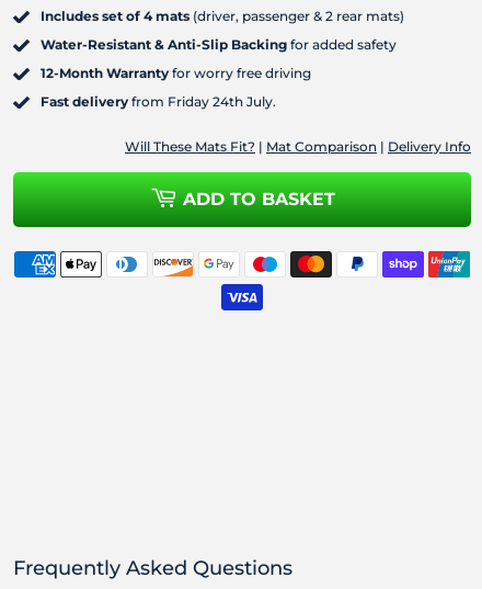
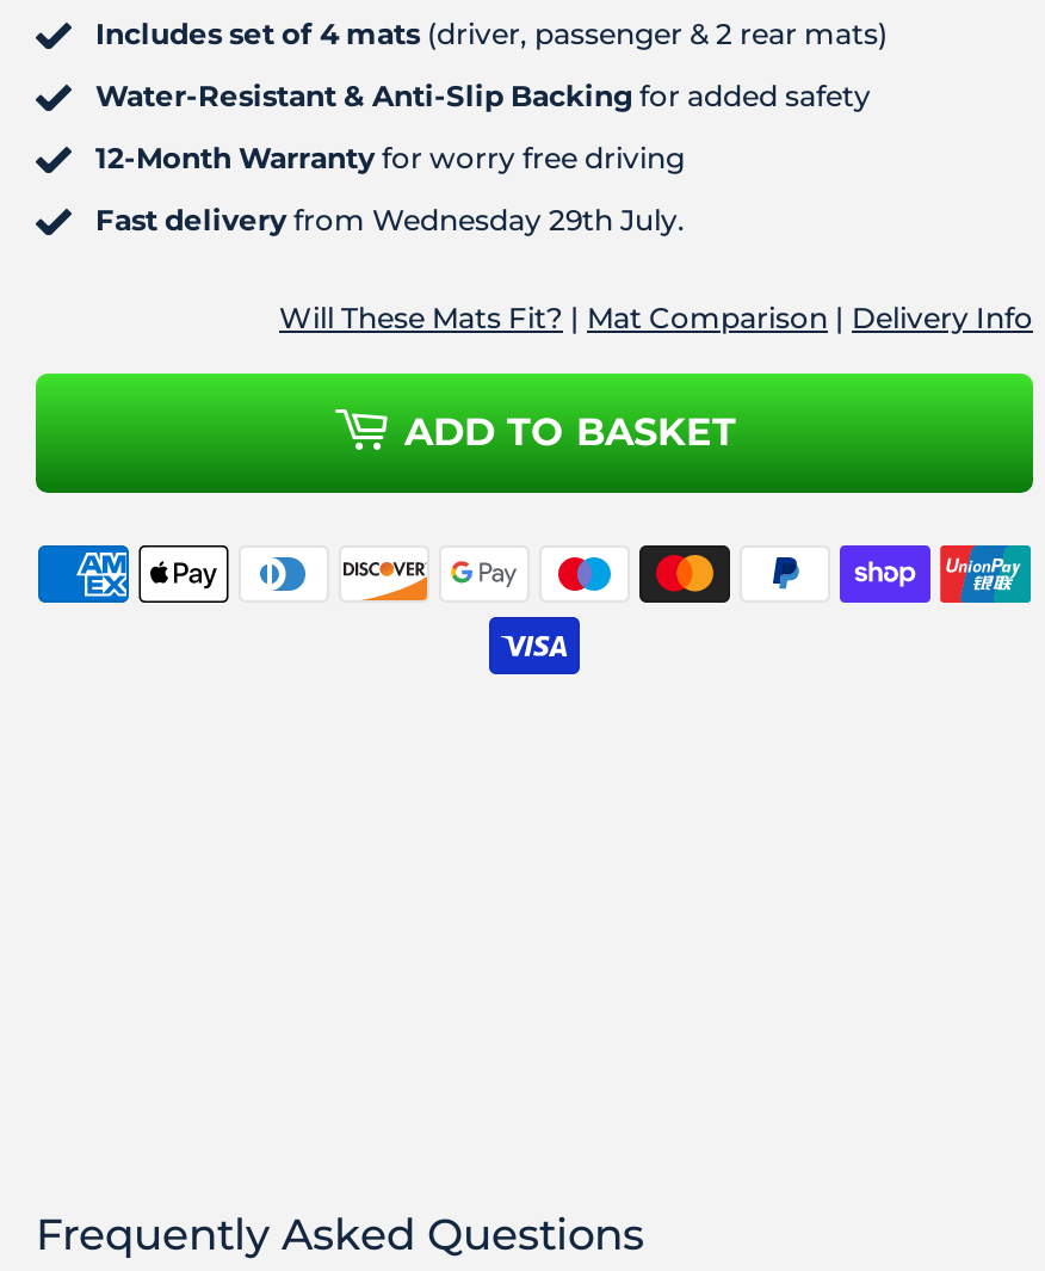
[41,93,276,110] Fast delivery from Friday 24th July. -> [95,201,685,237] Fast delivery from Wednesday 29th July.

